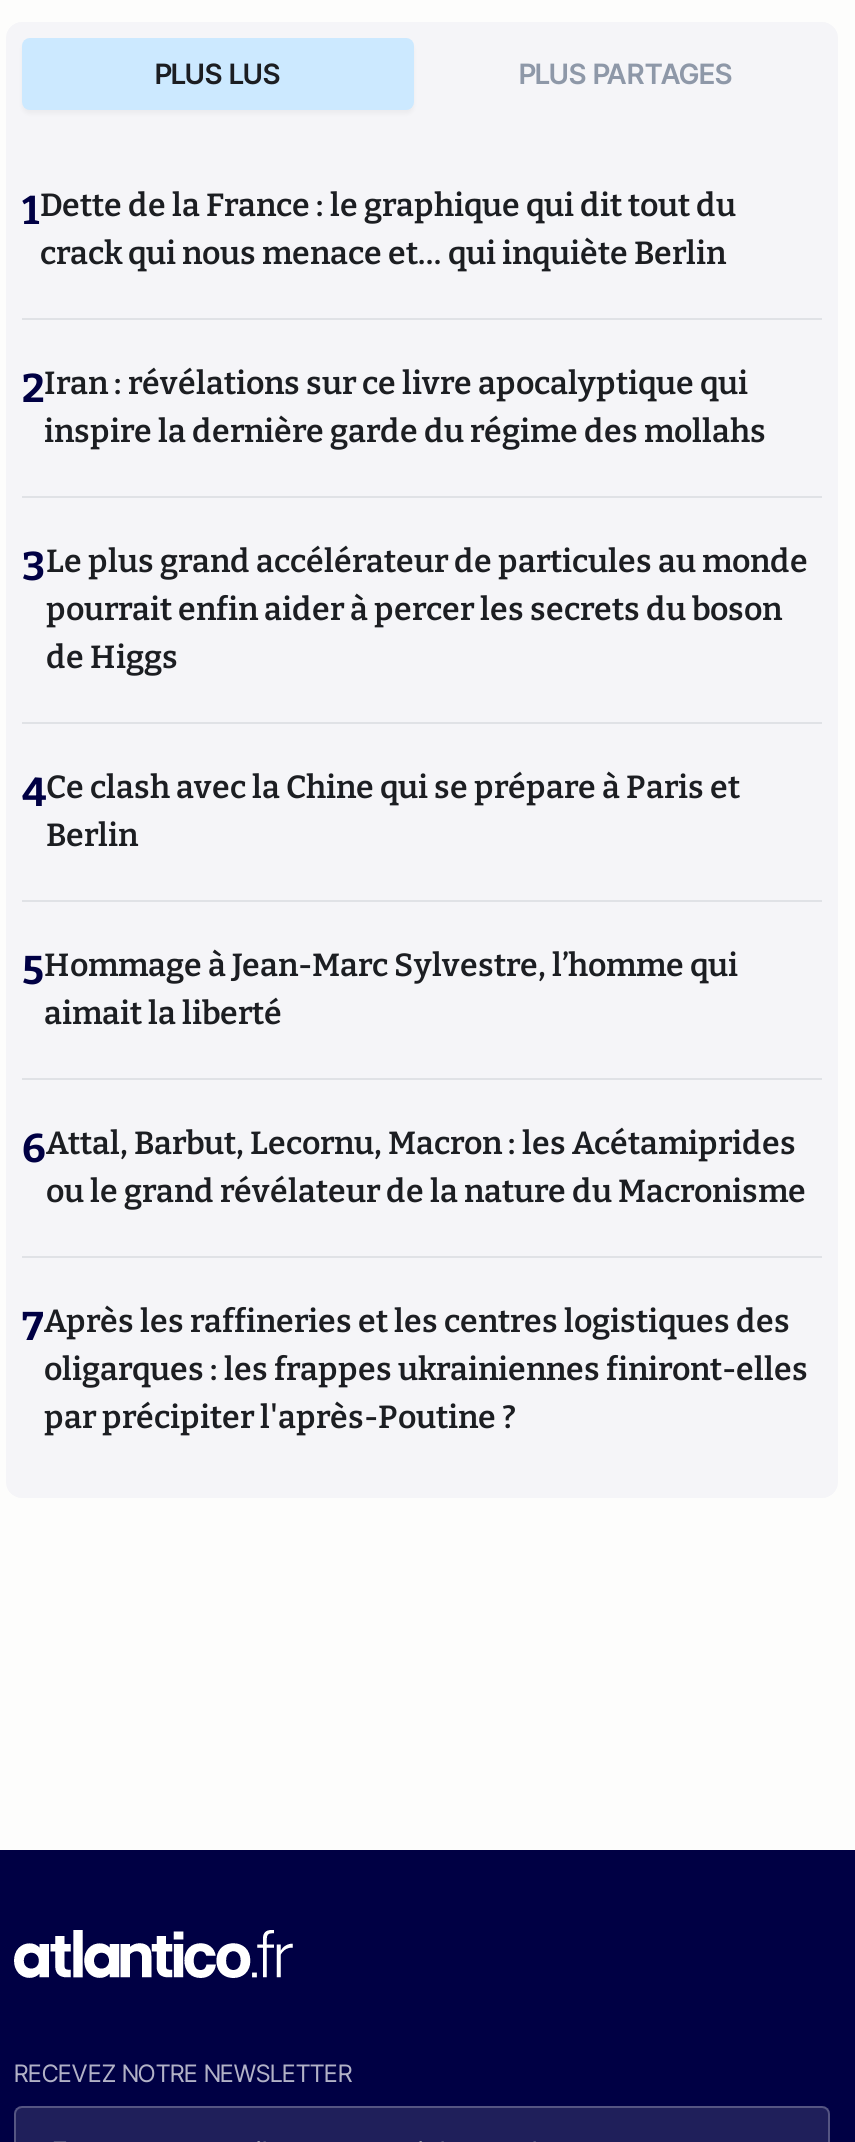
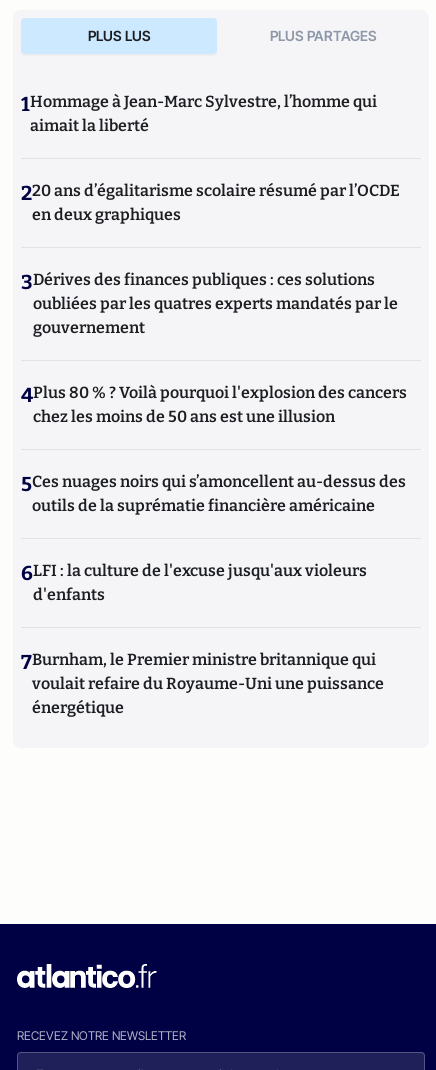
[22,186,808,994] 1Dette de la France : le graphique qui dit tout du | crack qui nous menace et… qui inquiète Berlin | 2Iran : révélations sur ce livre apocalyptique qui | inspire la dernière garde du régime des mollahs | 3Le plus grand accélérateur de particules au monde | pourrait enfin aider à percer les secrets du boson | de Higgs | 4Ce clash avec la Chine qui se prépare à Paris et | Berlin | 5Hommage à Jean-Marc Sylvestre, l’homme qui -> [21,92,377,116] 1Hommage à Jean-Marc Sylvestre, l’homme qui
moved [44,994,282,1032] -> [30,116,149,135]: aimait la liberté
[22,1124,808,1436] 6Attal, Barbut, Lecornu, Macron : les Acétamiprides | ou le grand révélateur de la nature du Macronisme | 7Après les raffineries et les centres logistiques des | oligarques : les frappes ukrainiennes finiront-elles | par précipiter l'après-Poutine ? -> [21,181,407,717] 220 ans d’égalitarisme scolaire résumé par l’OCDE | en deux graphiques | 3Dérives des finances publiques : ces solutions | oubliées par les quatres experts mandatés par le | gouvernement | 4Plus 80 % ? Voilà pourquoi l'explosion des cancers | chez les moins de 50 ans est une illusion | 5Ces nuages noirs qui s’amoncellent au-dessus des | outils de la suprématie financière américaine | 6LFI : la culture de l'excuse jusqu'aux violeurs | d'enfants | 7Burnham, le Premier ministre britannique qui | voulait refaire du Royaume-Uni une puissance | énergétique

